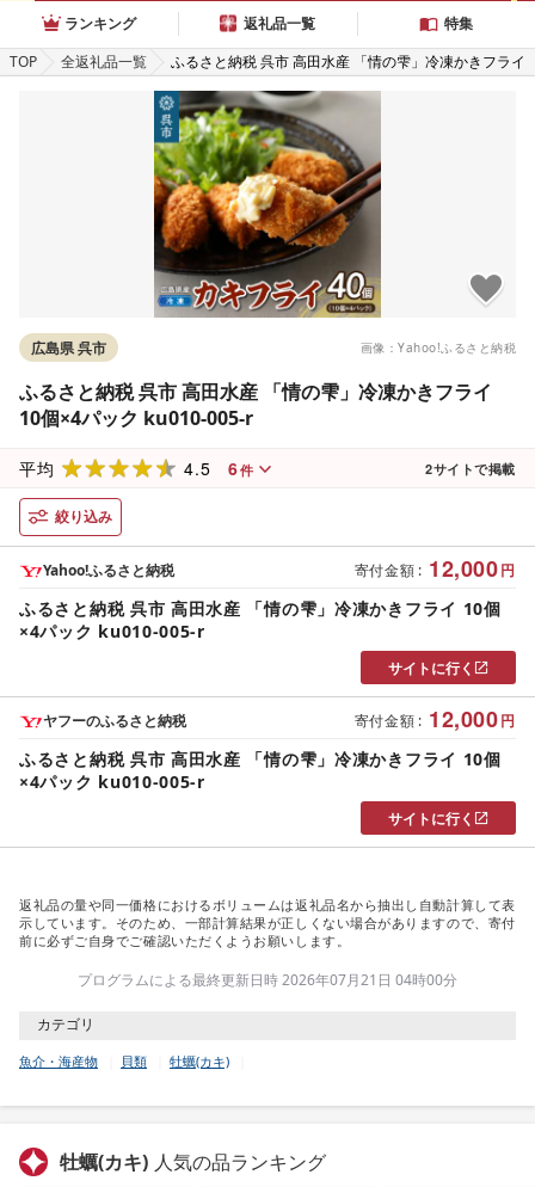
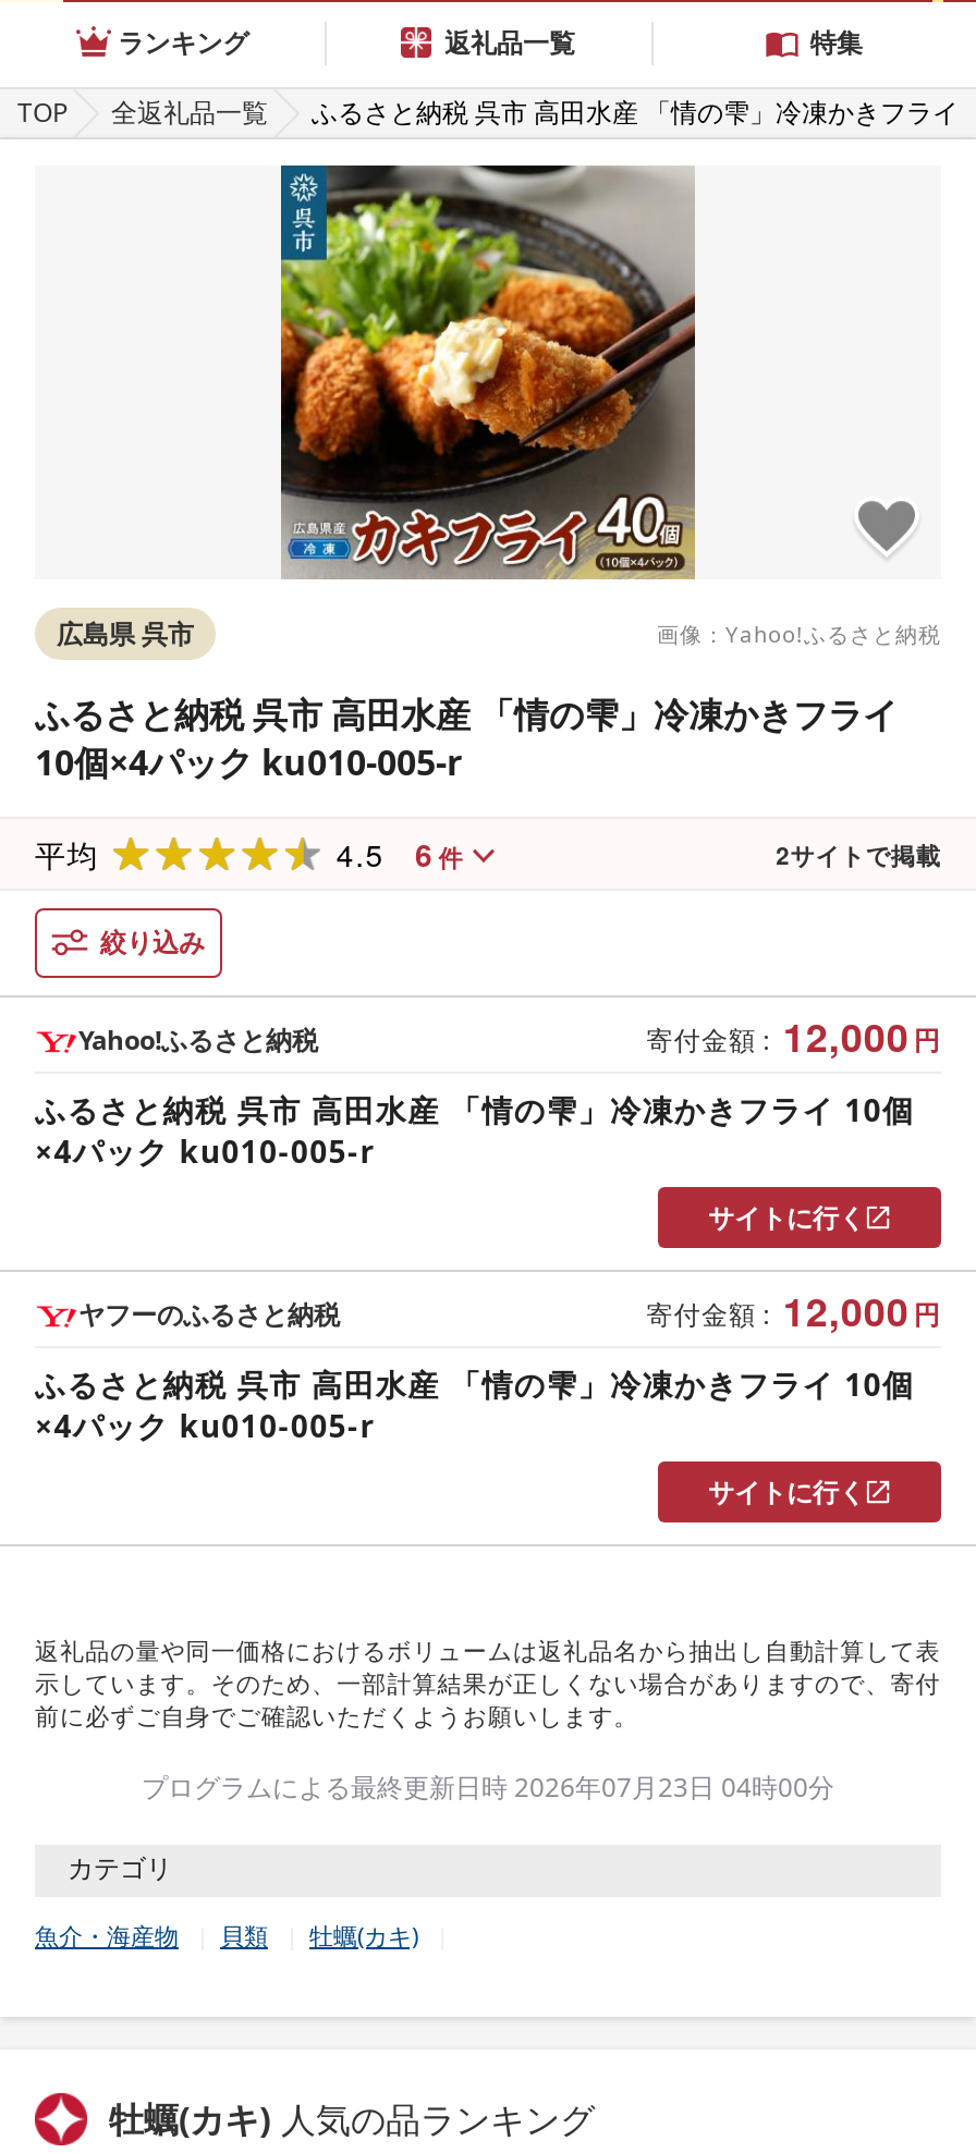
[78,970,457,990] プログラムによる最終更新日時 2026年07月21日 04時00分 -> [142,1769,834,1806] プログラムによる最終更新日時 2026年07月23日 04時00分

